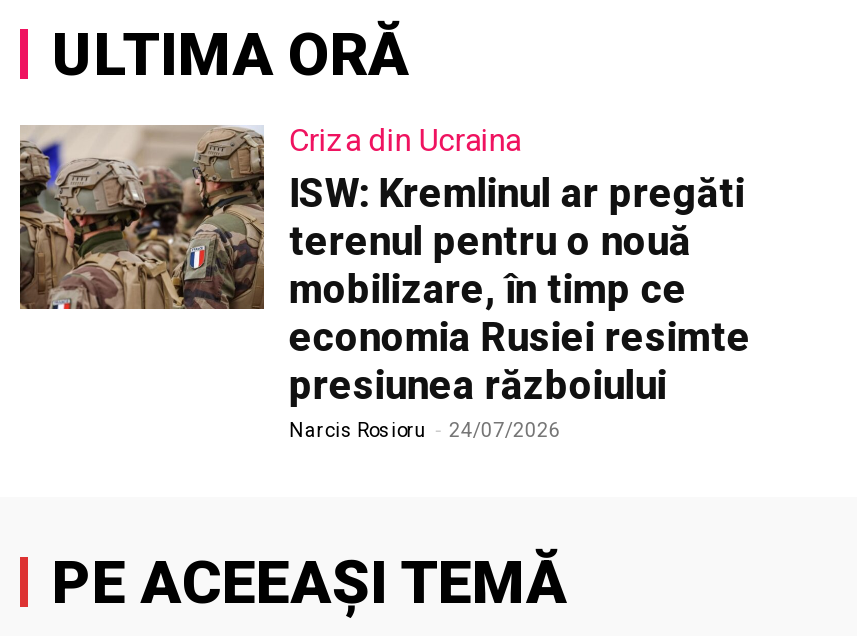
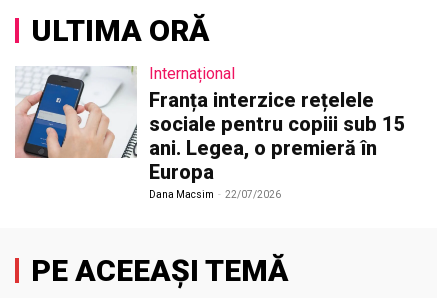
[18,121,751,441] [image] | Criza din Ucraina | ISW: Kremlinul ar pregăti | terenul pentru o nouă | mobilizare, în timp ce | economia Rusiei resimte | presiunea războiului | Narcis Rosioru - 24/07/2026 -> [15,64,406,200] [image] | Internațional | Franța interzice rețelele | sociale pentru copiii sub 15 | ani. Legea, o premieră în | Europa | Dana Macsim - 22/07/2026

